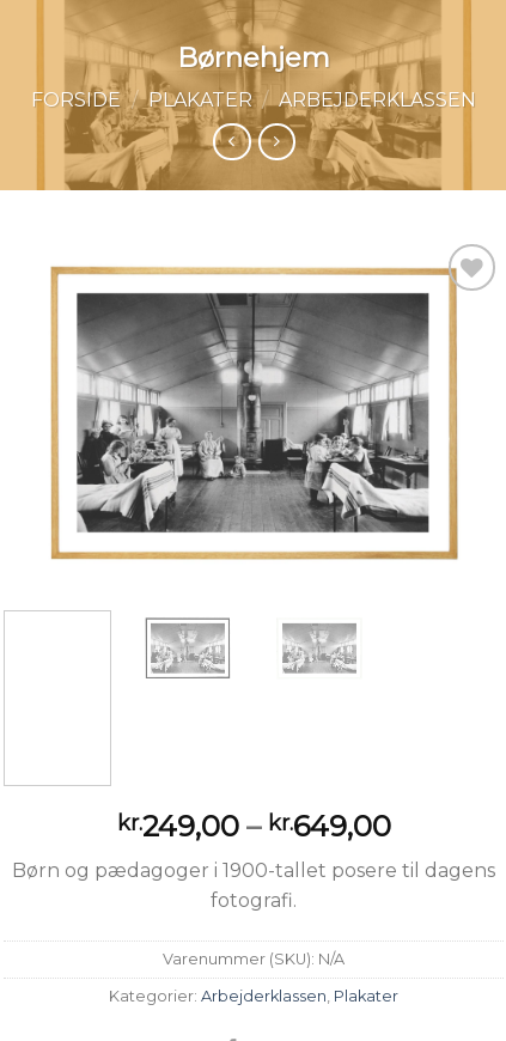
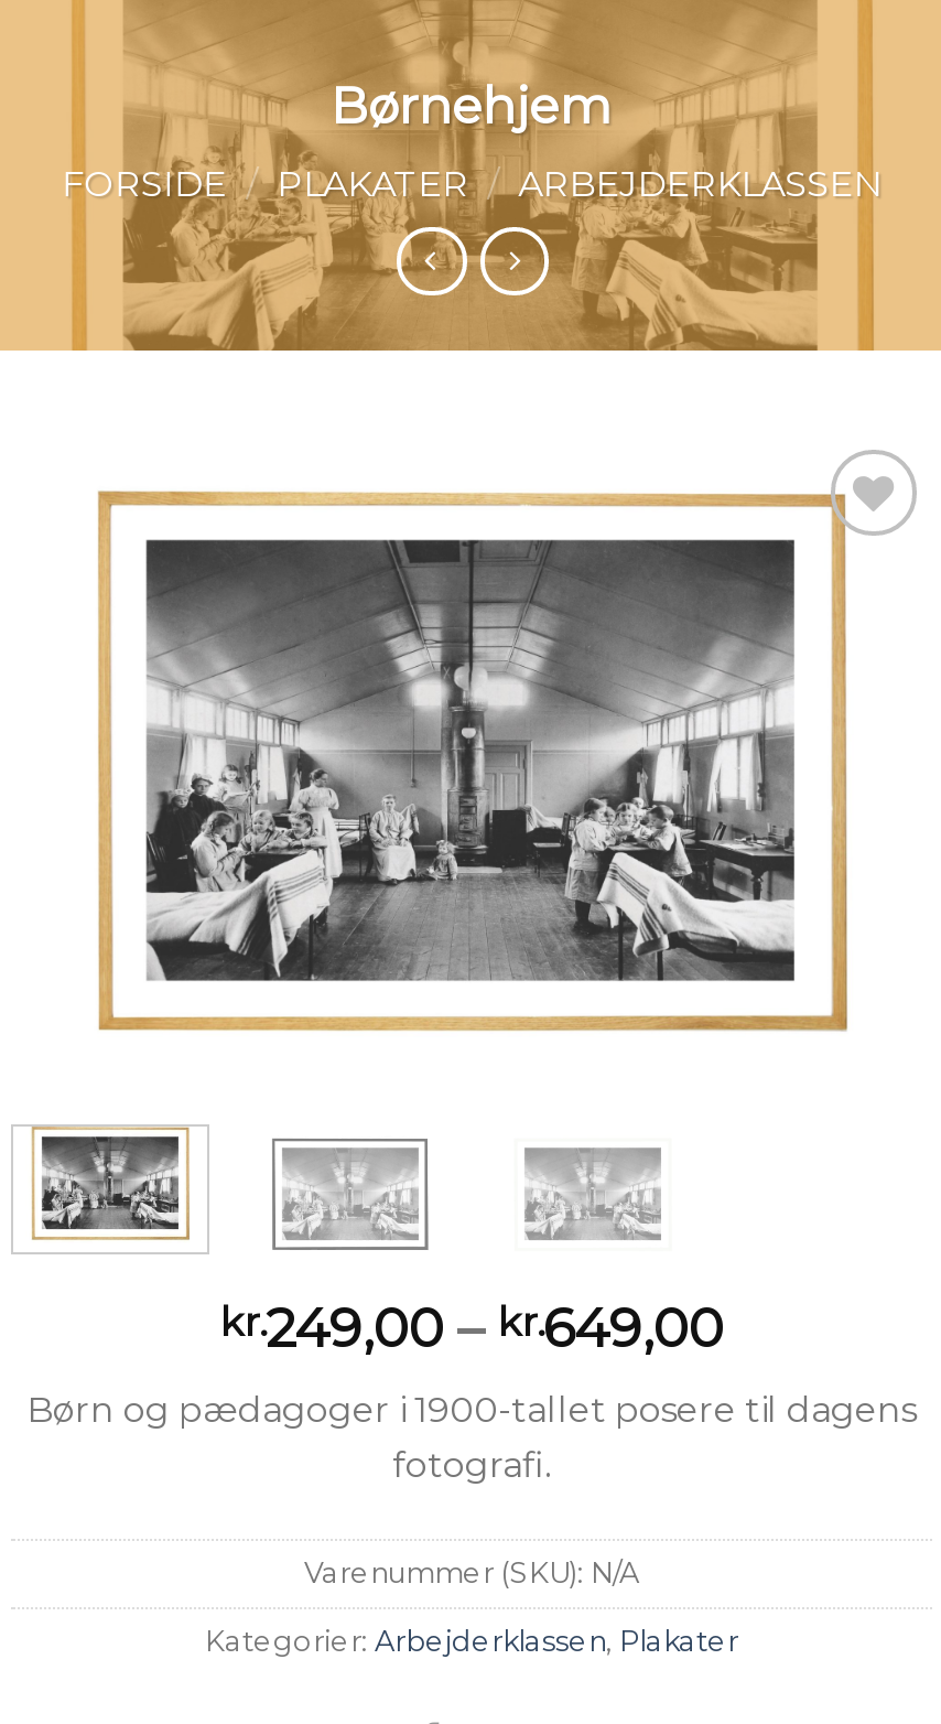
none -> [29,1124,192,1241] [image]

